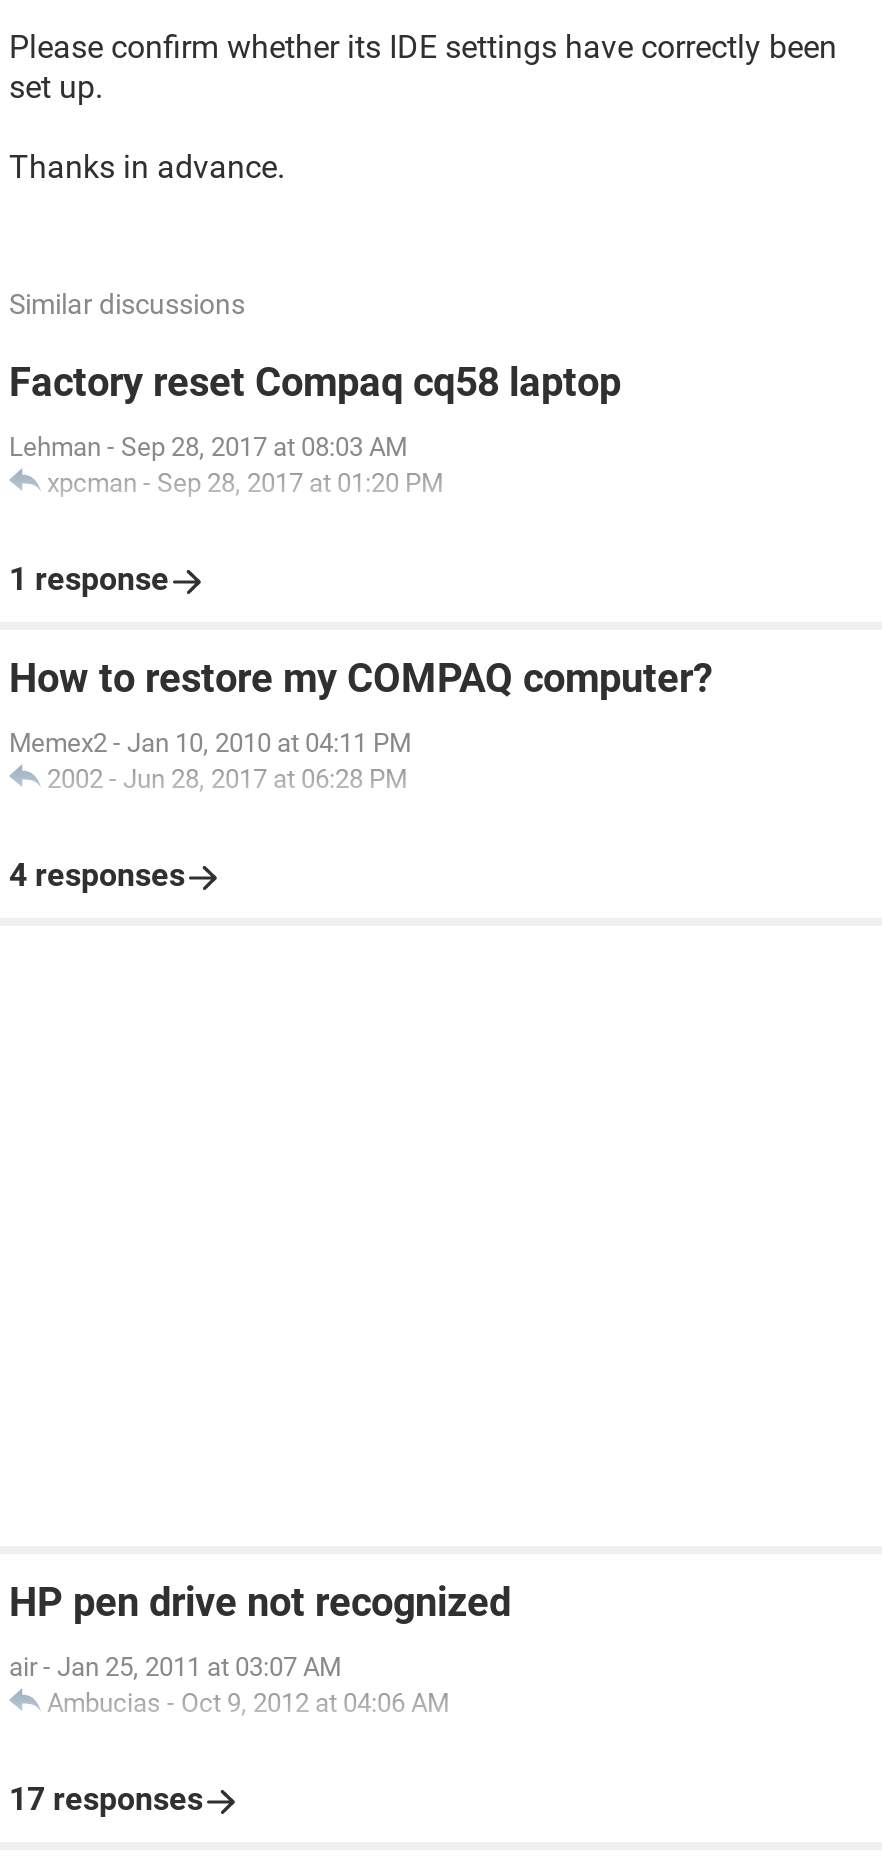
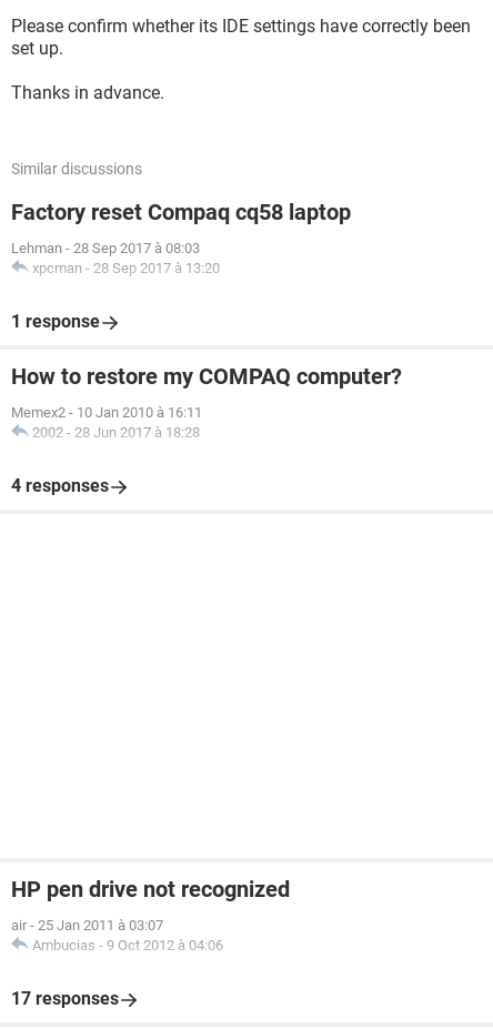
[9,432,443,498] Lehman - Sep 28, 2017 at 08:03 AM | xpcman - Sep 28, 2017 at 01:20 PM -> [11,240,220,276] Lehman - 28 Sep 2017 à 08:03 | xpcman - 28 Sep 2017 à 13:20
[9,728,411,794] Memex2 - Jan 10, 2010 at 04:11 PM | 2002 - Jun 28, 2017 at 06:28 PM -> [11,404,202,441] Memex2 - 10 Jan 2010 à 16:11 | 2002 - 28 Jun 2017 à 18:28
[9,1652,449,1718] air- Jan 25, 2011 at 03:07 AM | Ambucias - Oct 9, 2012 at 04:06 AM -> [11,917,223,954] air- 25 Jan 2011 à 03:07 | Ambucias - 9 Oct 2012 à 04:06

